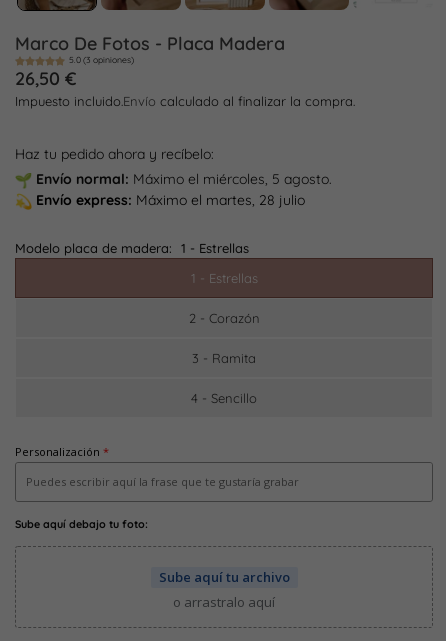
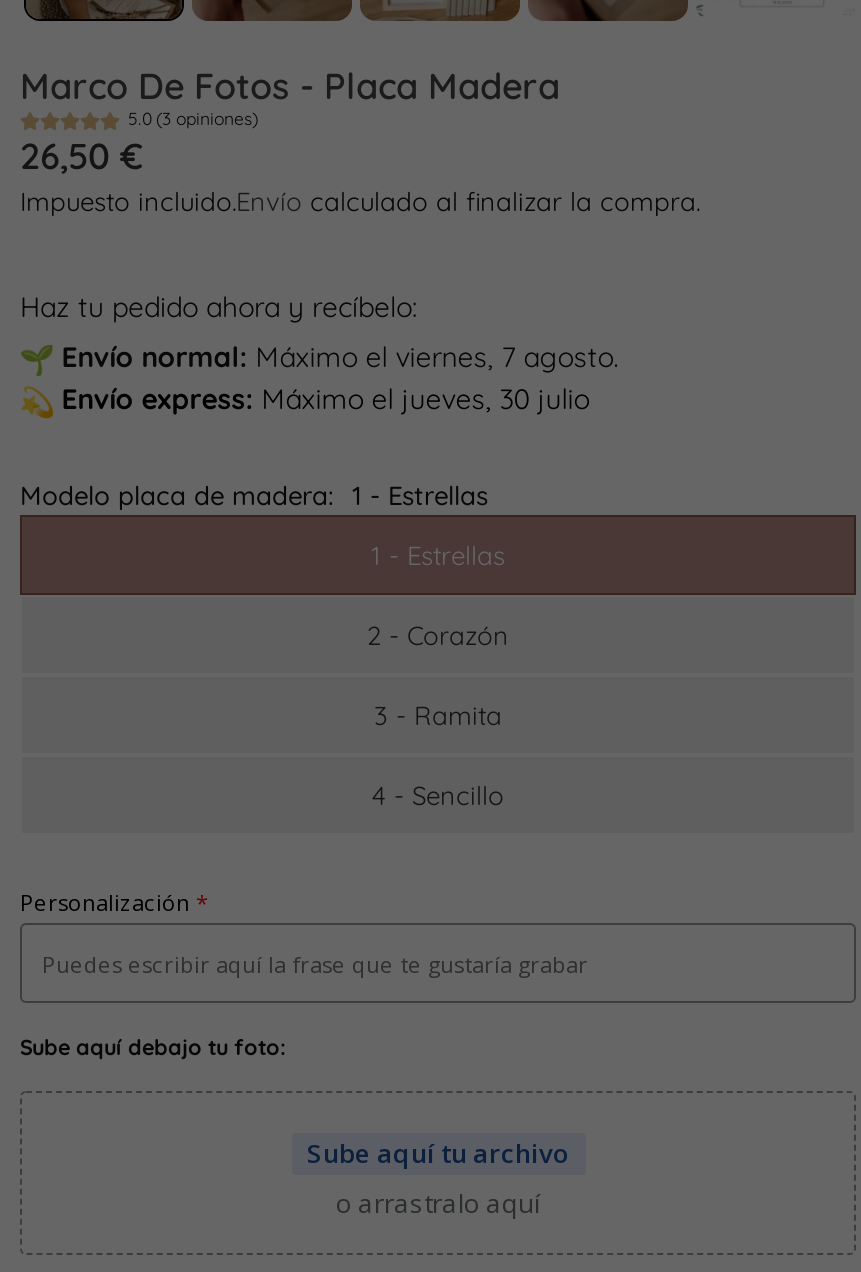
[36,170,332,188] Envío normal: Máximo el miércoles, 5 agosto. -> [62,339,620,375] Envío normal: Máximo el viernes, 7 agosto.
[36,191,305,209] Envío express: Máximo el martes, 28 julio -> [62,381,590,417] Envío express: Máximo el jueves, 30 julio

